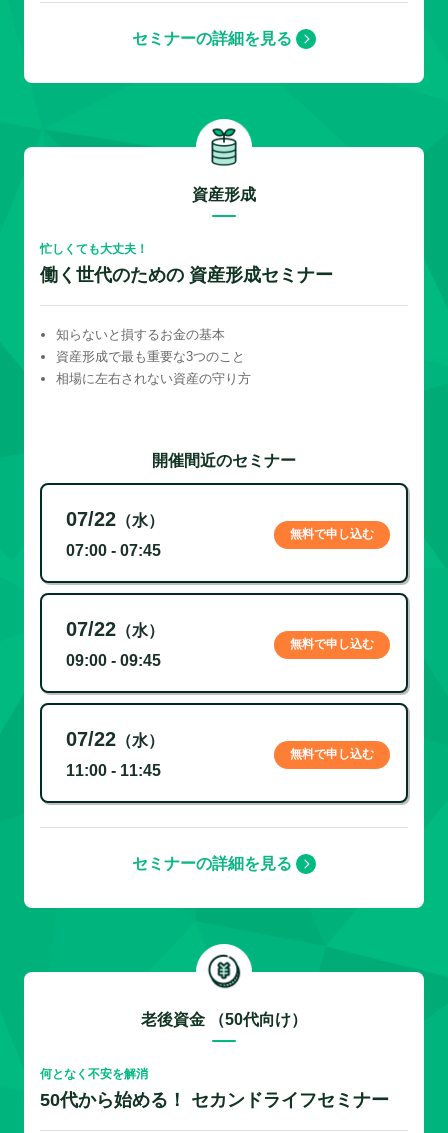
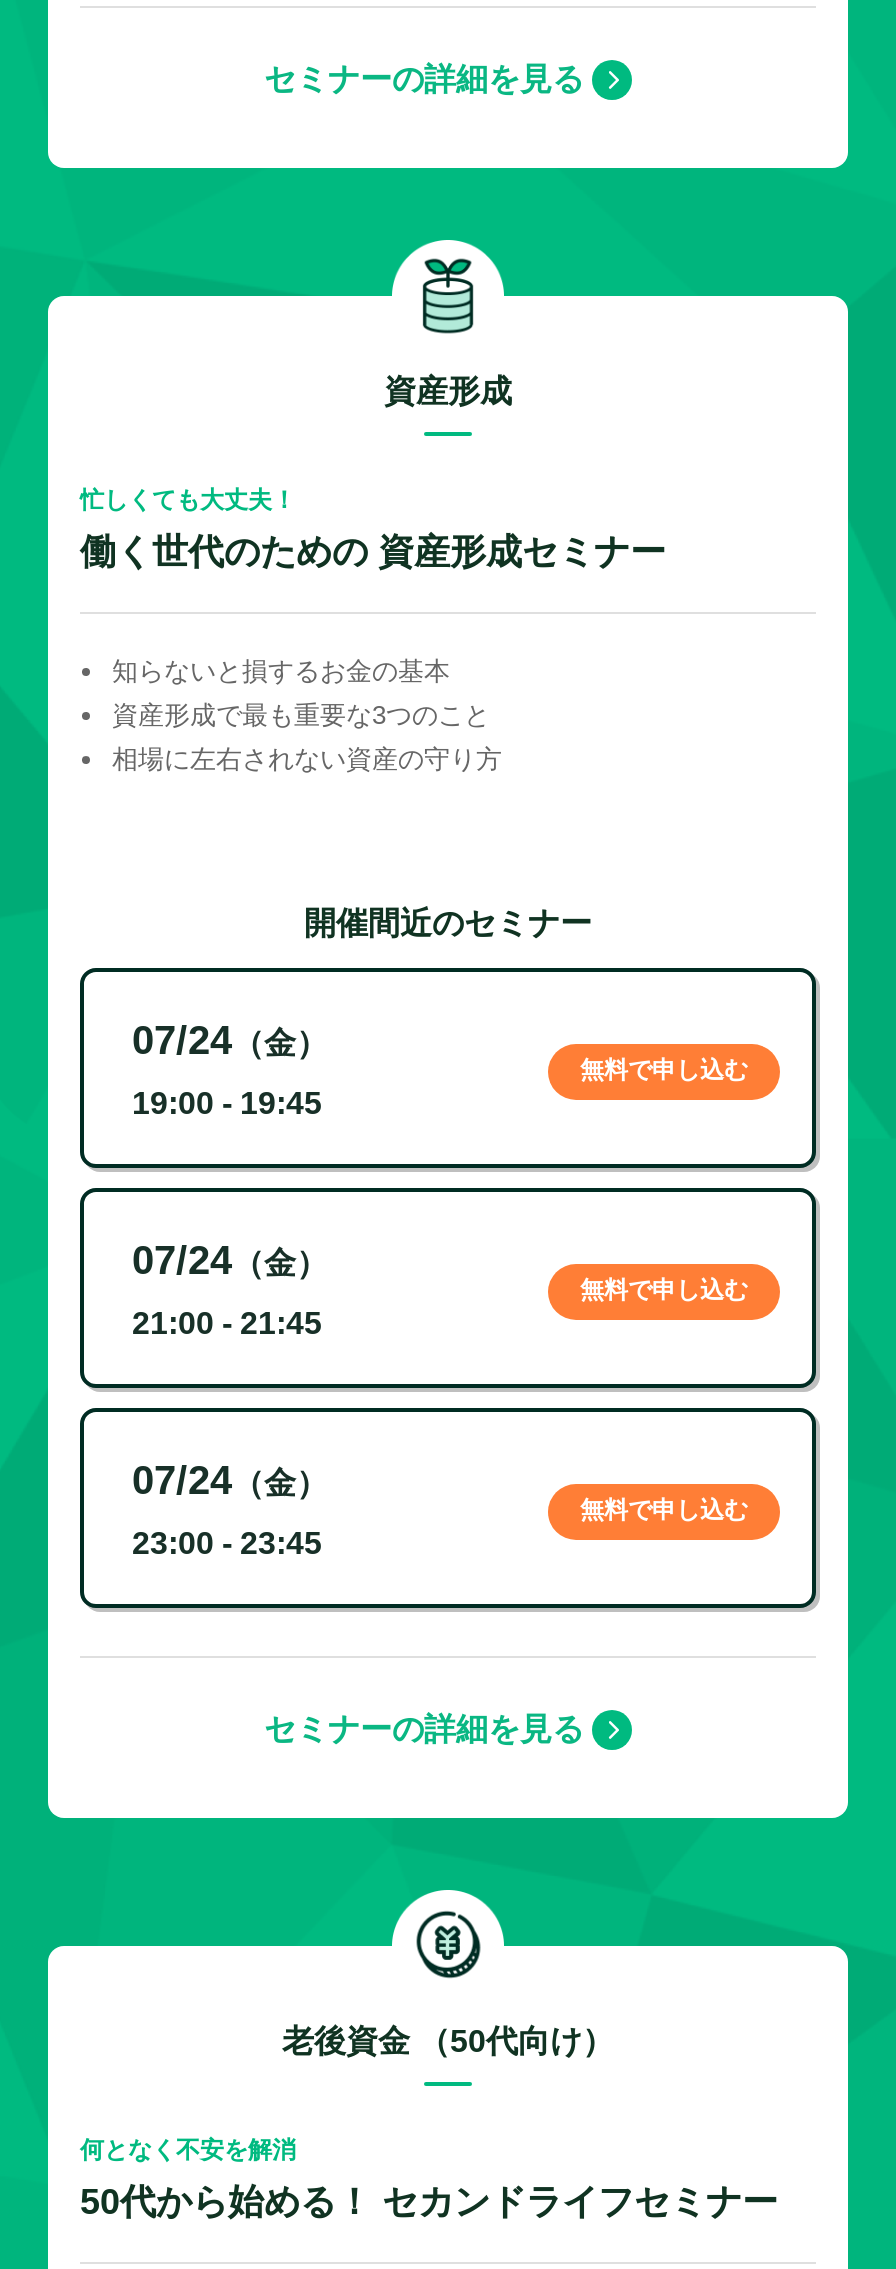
[66,508,164,530] 07/22（水） -> [132,1018,328,1062] 07/24（金）
[66,542,161,559] 07:00 - 07:45 -> [132,1086,322,1120] 19:00 - 19:45
[66,618,164,640] 07/22（水） -> [132,1238,328,1282] 07/24（金）
[66,652,161,669] 09:00 - 09:45 -> [132,1306,322,1340] 21:00 - 21:45
[66,728,164,750] 07/22（水） -> [132,1458,328,1502] 07/24（金）
[66,762,161,779] 11:00 - 11:45 -> [132,1526,322,1560] 23:00 - 23:45

